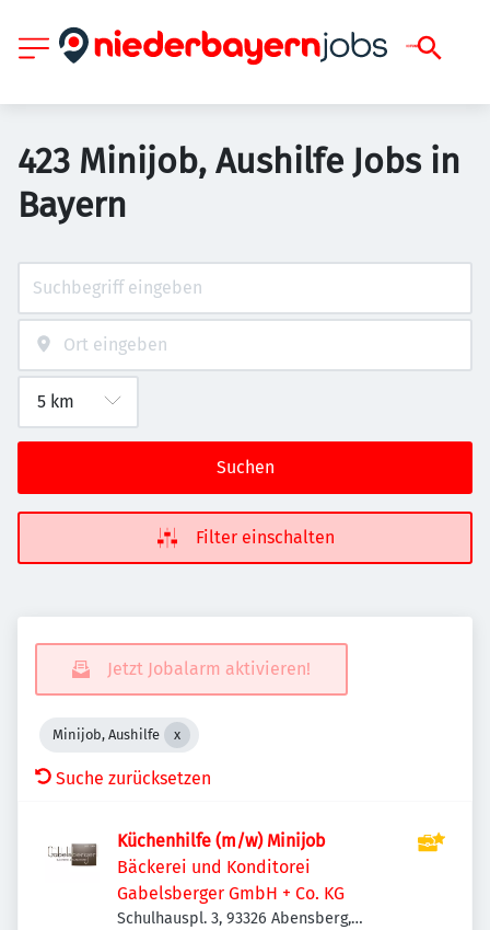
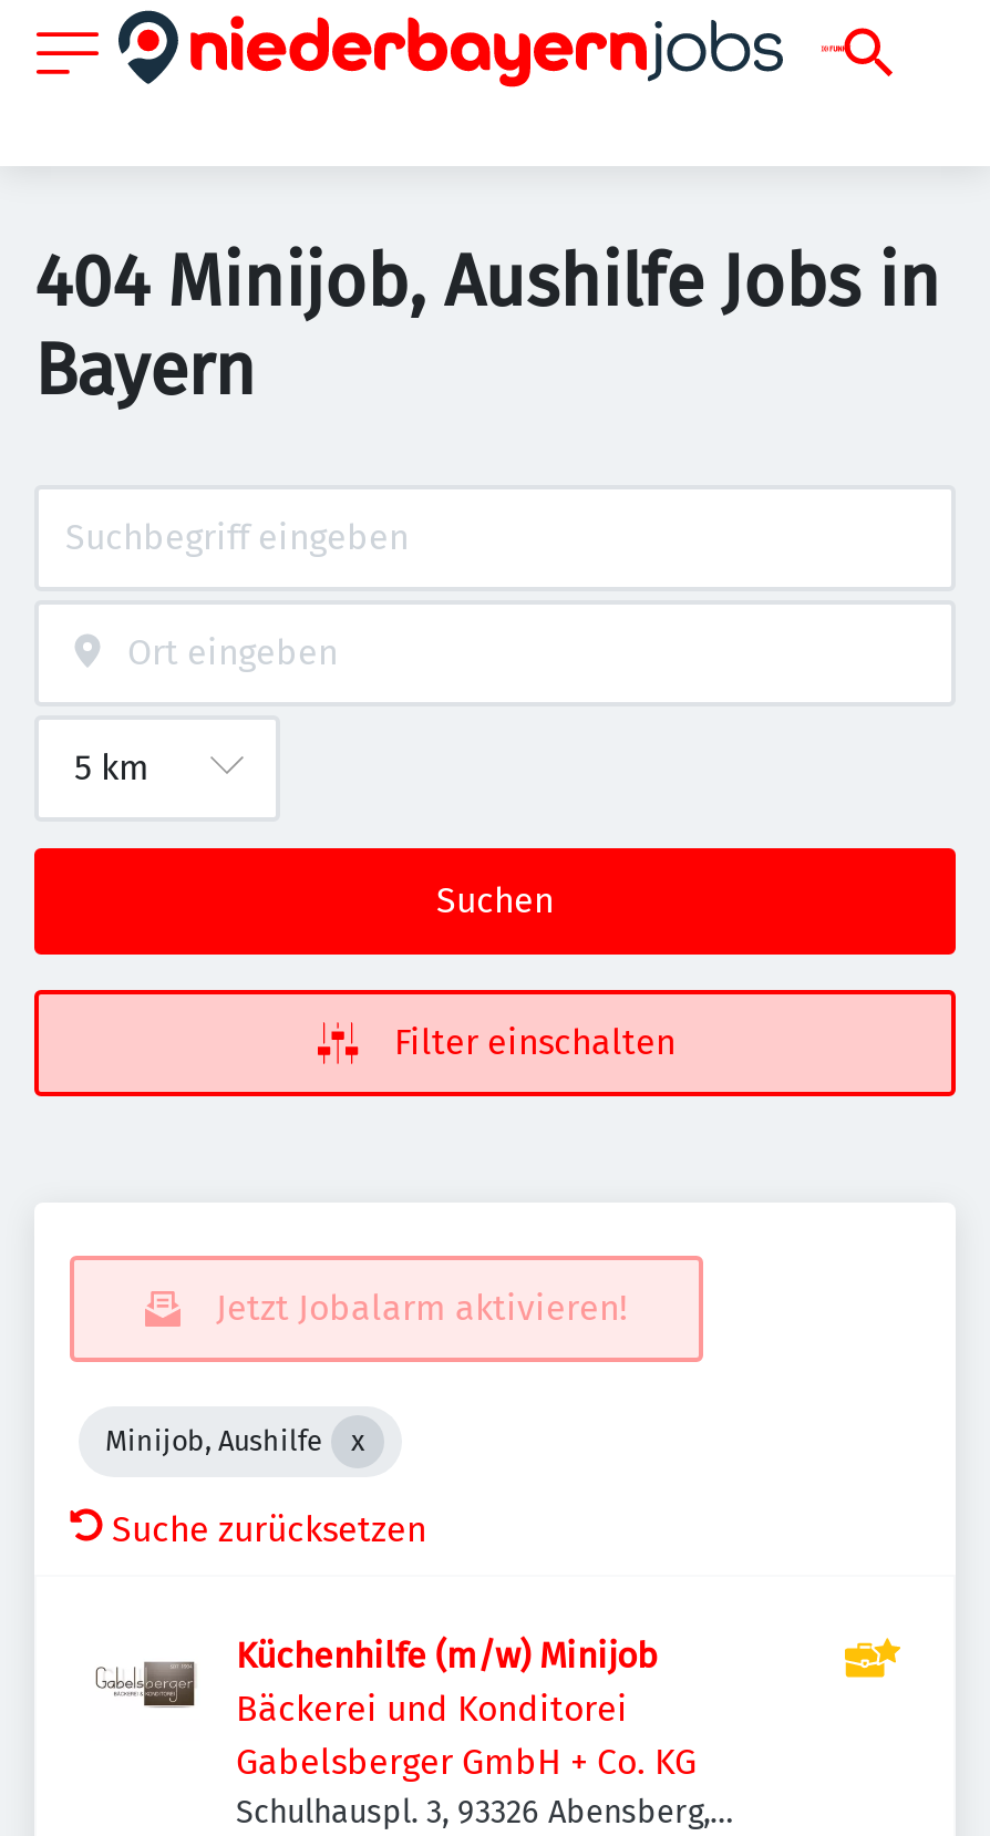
[17,140,460,182] 423 Minijob, Aushilfe Jobs in -> [34,239,940,323] 404 Minijob, Aushilfe Jobs in

